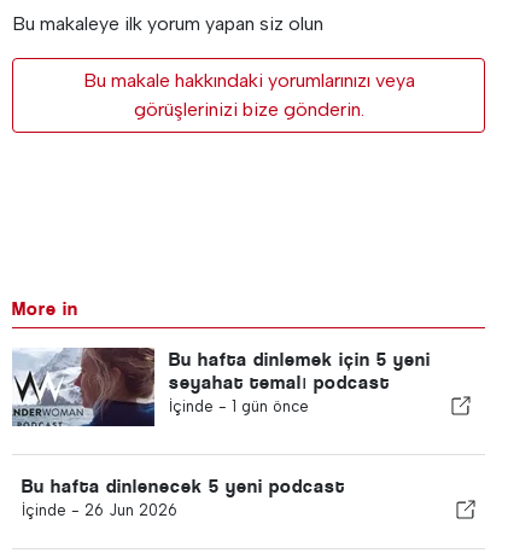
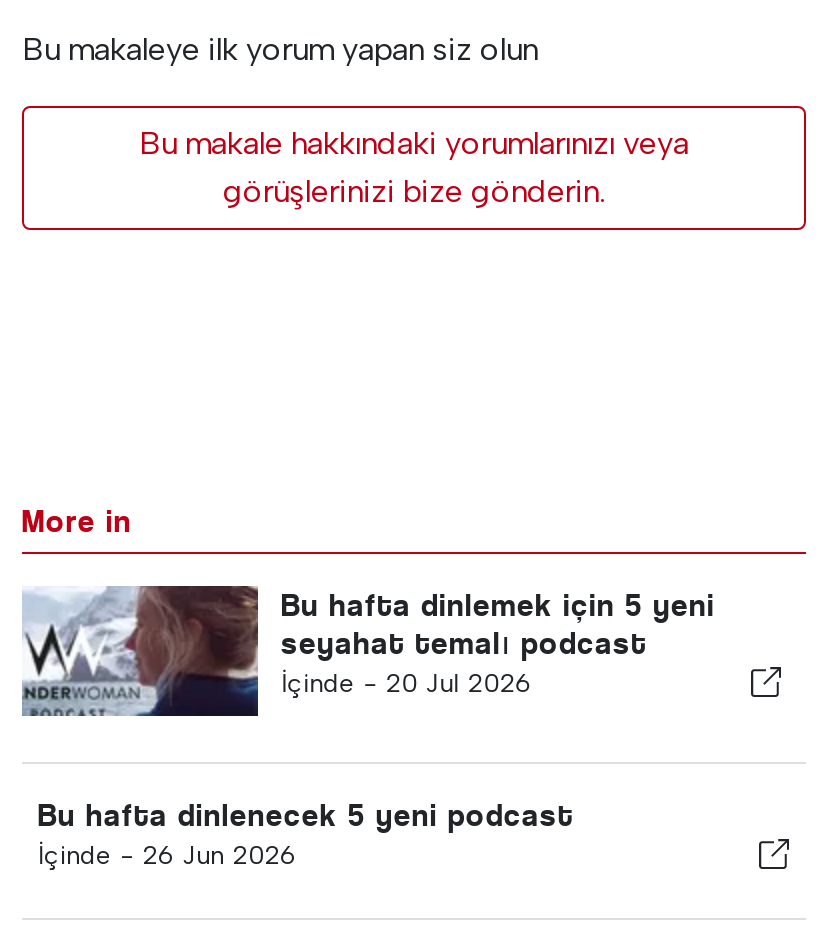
[168,397,308,415] İçinde - 1 gün önce -> [281,668,531,698] İçinde - 20 Jul 2026

